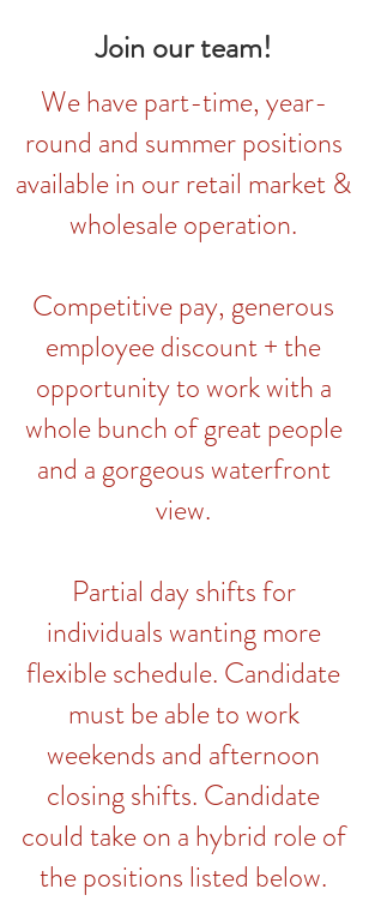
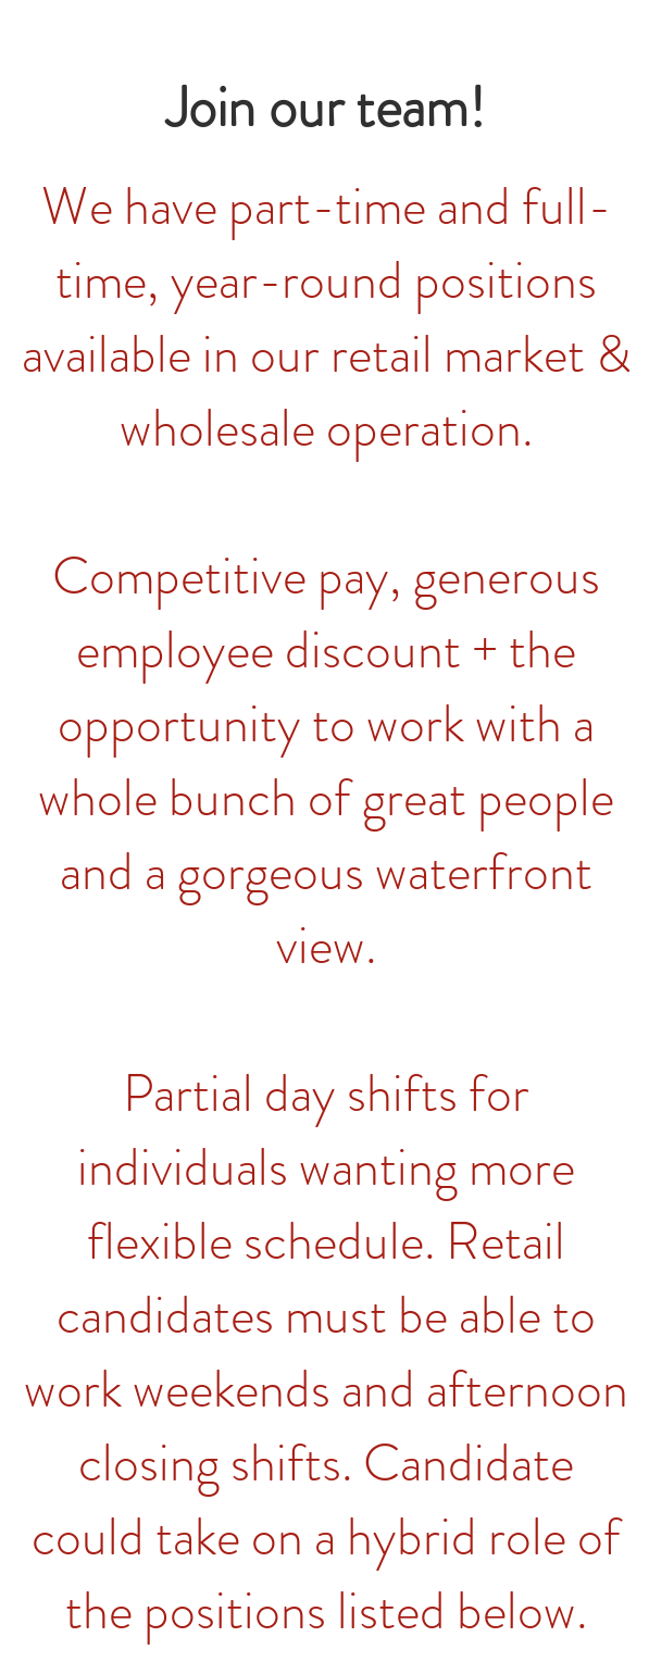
[25,82,342,163] We have part-time, year- | round and summer positions -> [41,170,611,317] We have part-time and full- | time, year-round positions
[26,653,340,775] flexible schedule. Candidate | must be able to work | weekends and afternoon -> [24,1204,628,1426] flexible schedule. Retail | candidates must be able to | work weekends and afternoon

